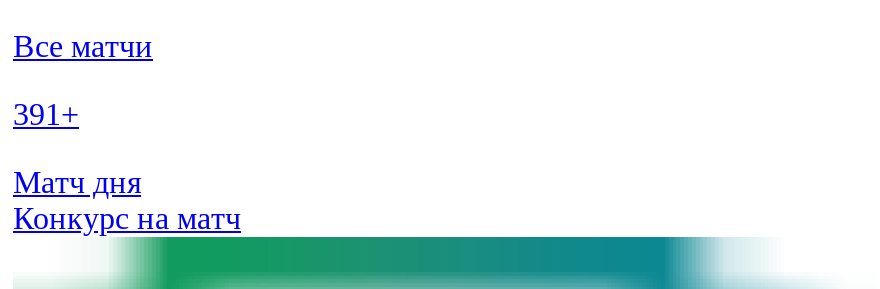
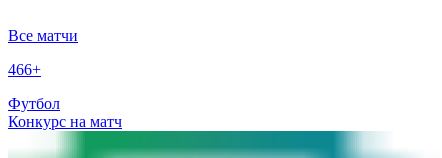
[13,97,79,131] 391 + -> [8,61,41,78] 466 +
[13,165,141,199] Матч дня -> [8,95,60,112] Футбол

